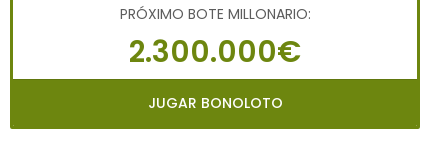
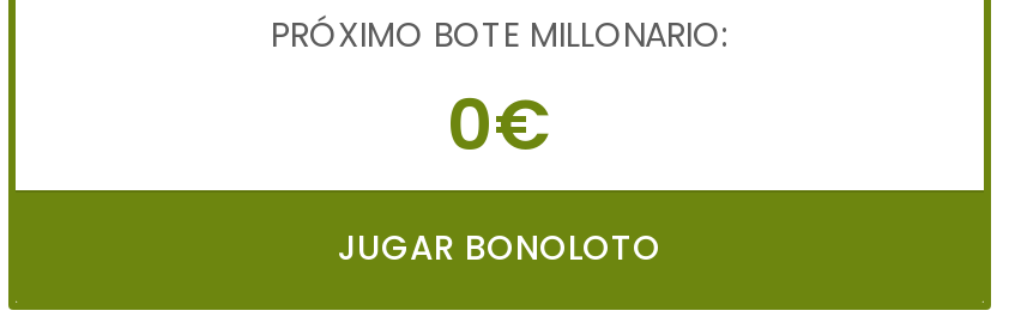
[129,31,301,72] 2.300.000€ -> [447,75,552,173] 0€

